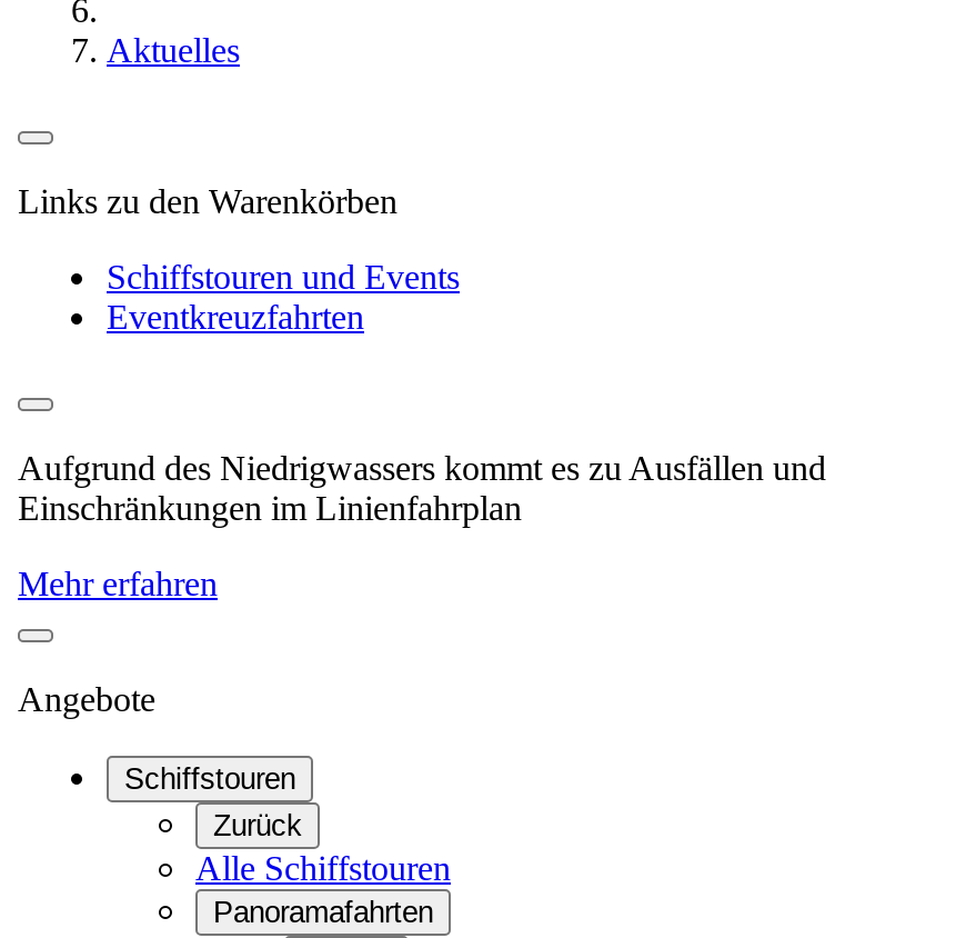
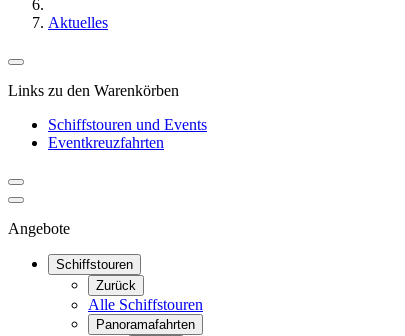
[18,449,826,603] Aufgrund des Niedrigwassers kommt es zu Ausfällen und | Einschränkungen im Linienfahrplan | Mehr erfahren -> none

